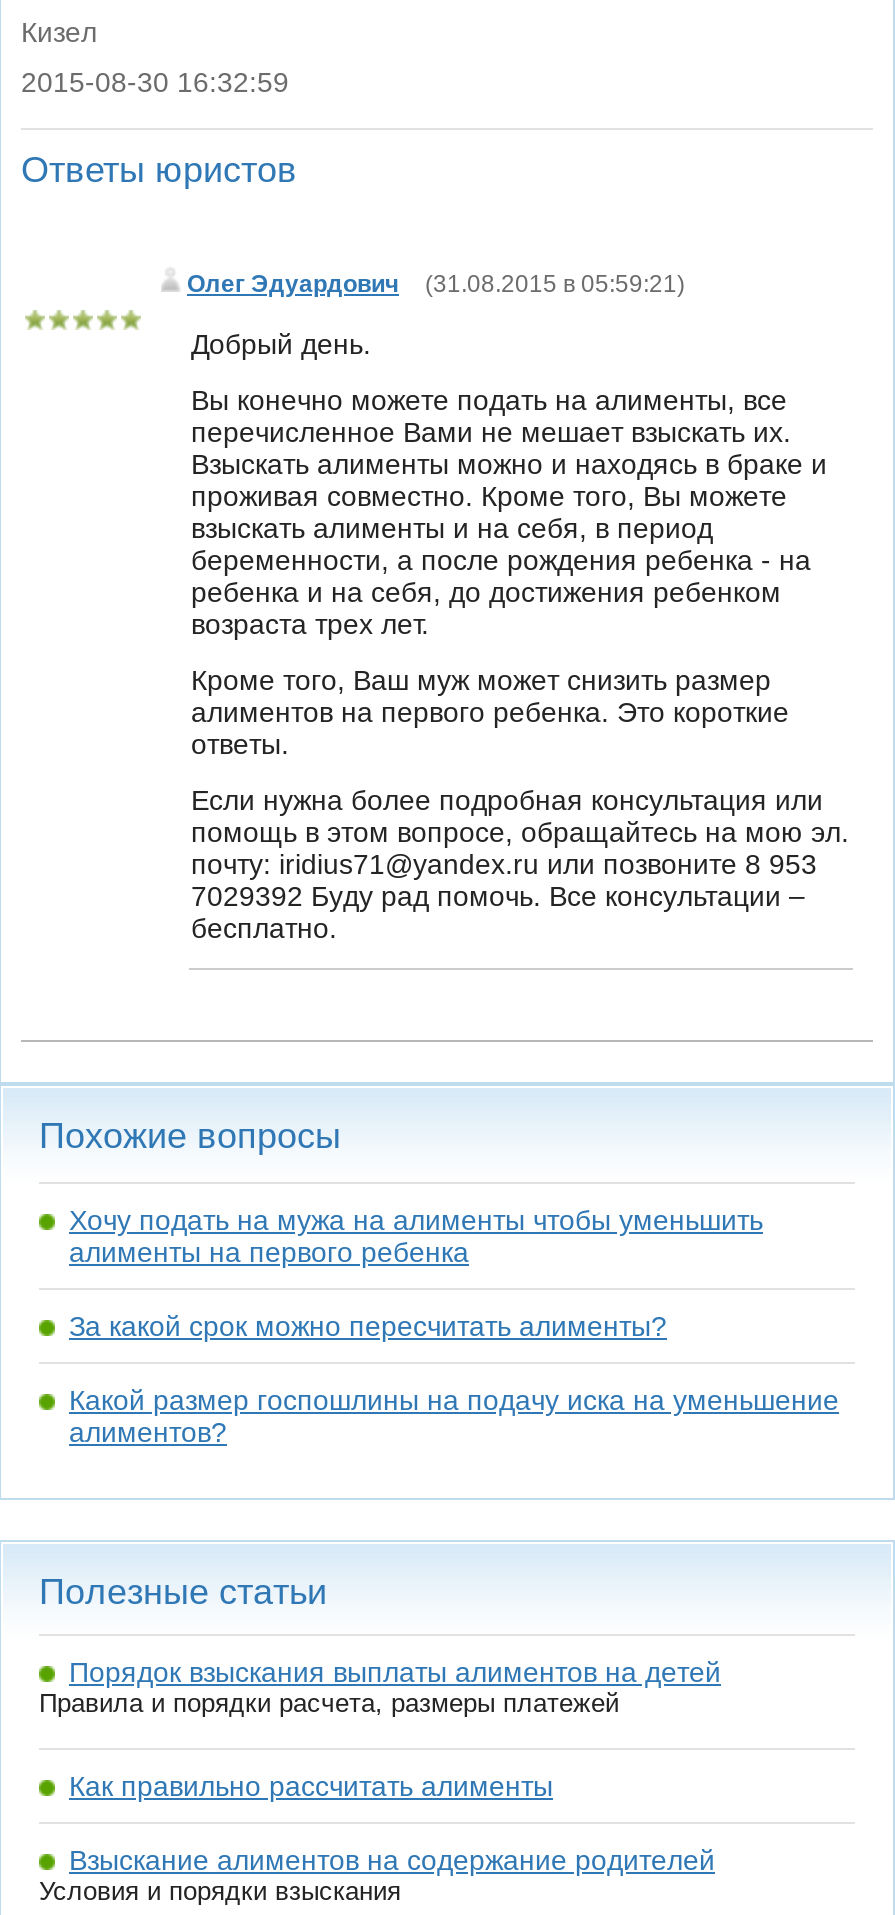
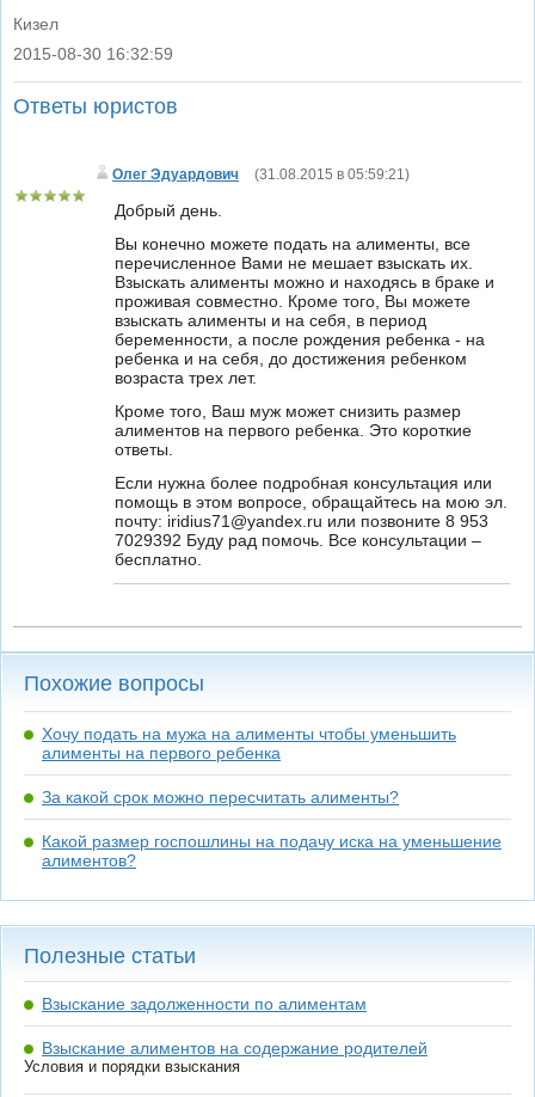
[39,1656,721,1802] Порядок взыскания выплаты алиментов на детей | Правила и порядки расчета, размеры платежей | Как правильно рассчитать алименты -> [42,994,367,1013] Взыскание задолженности по алиментам

